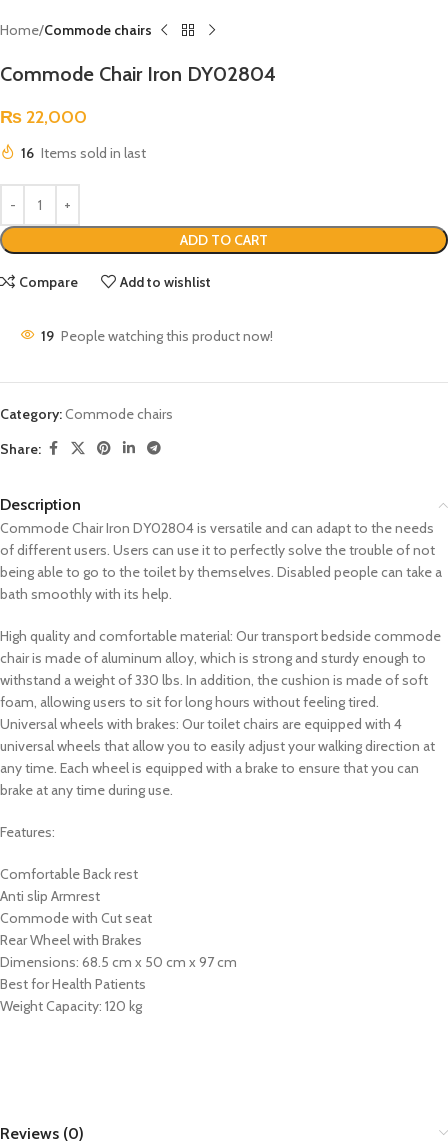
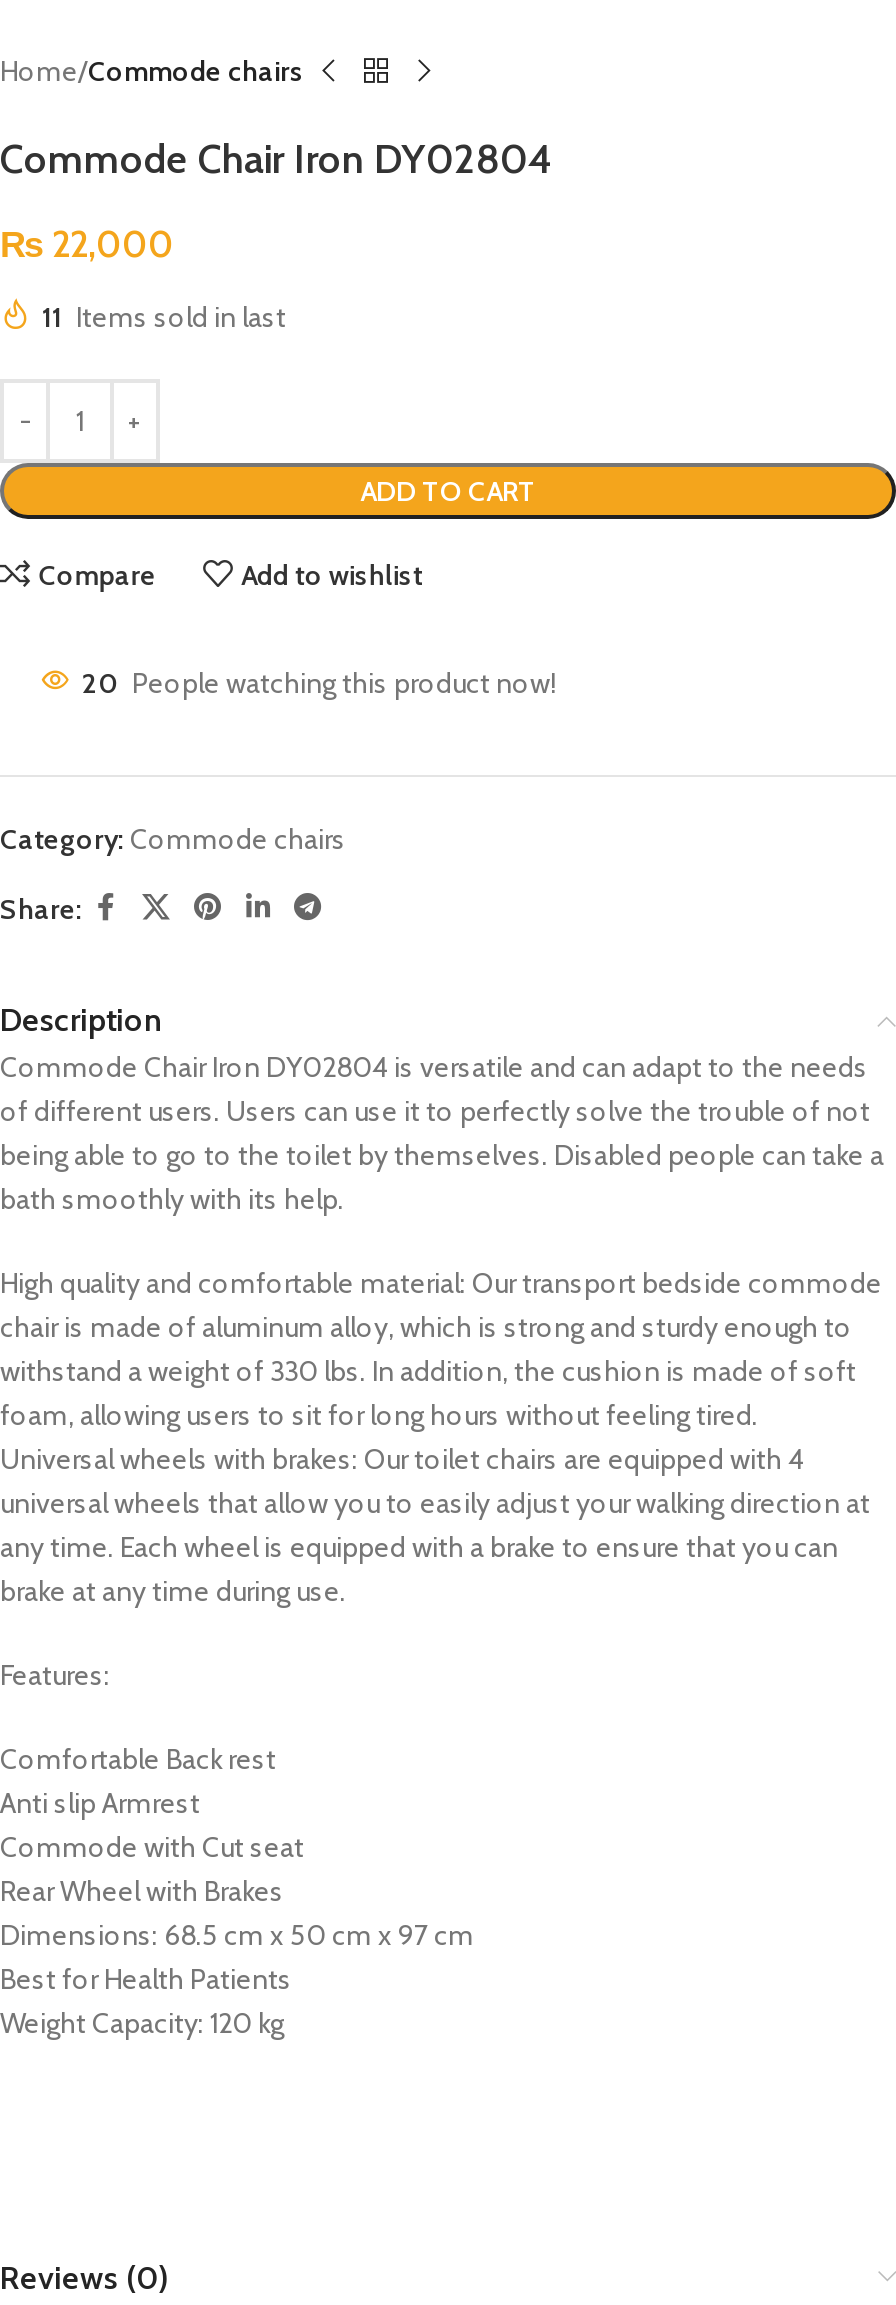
[21,144,146,162] 16 Items sold in last -> [42,300,286,336] 11 Items sold in last
[41,327,273,345] 19 People watching this product now! -> [82,666,556,702] 20 People watching this product now!

